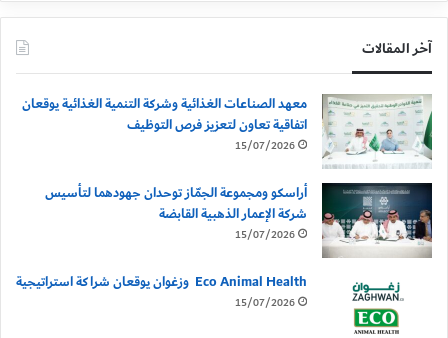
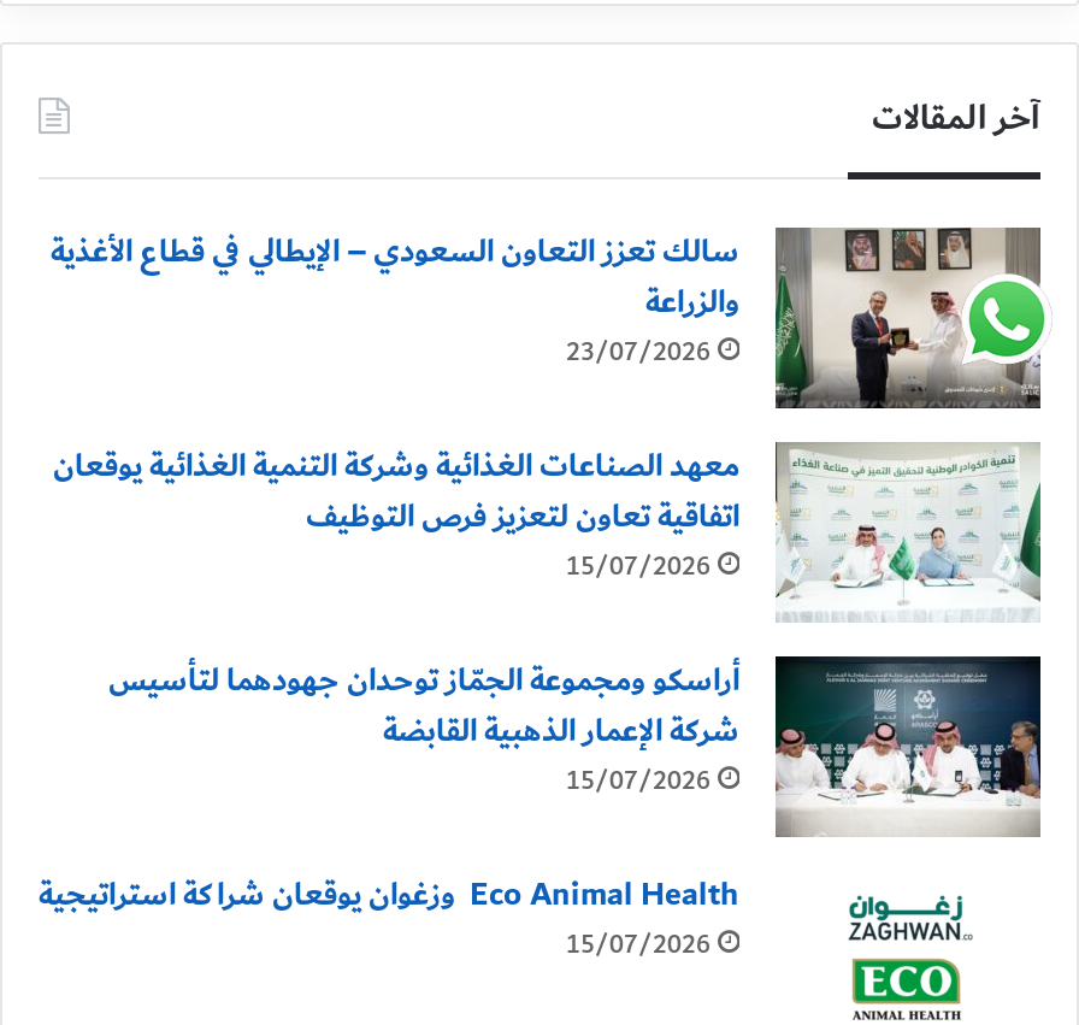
none -> [51,222,1048,412] [image] | سالك تعزز التعاون السعودي – الإيطالي في قطاع الأغذية | والزراعة | 23/07/2026

